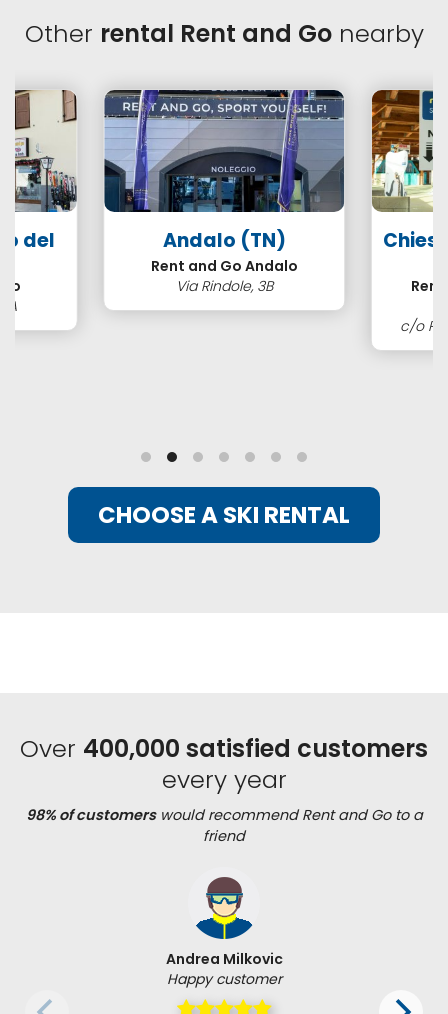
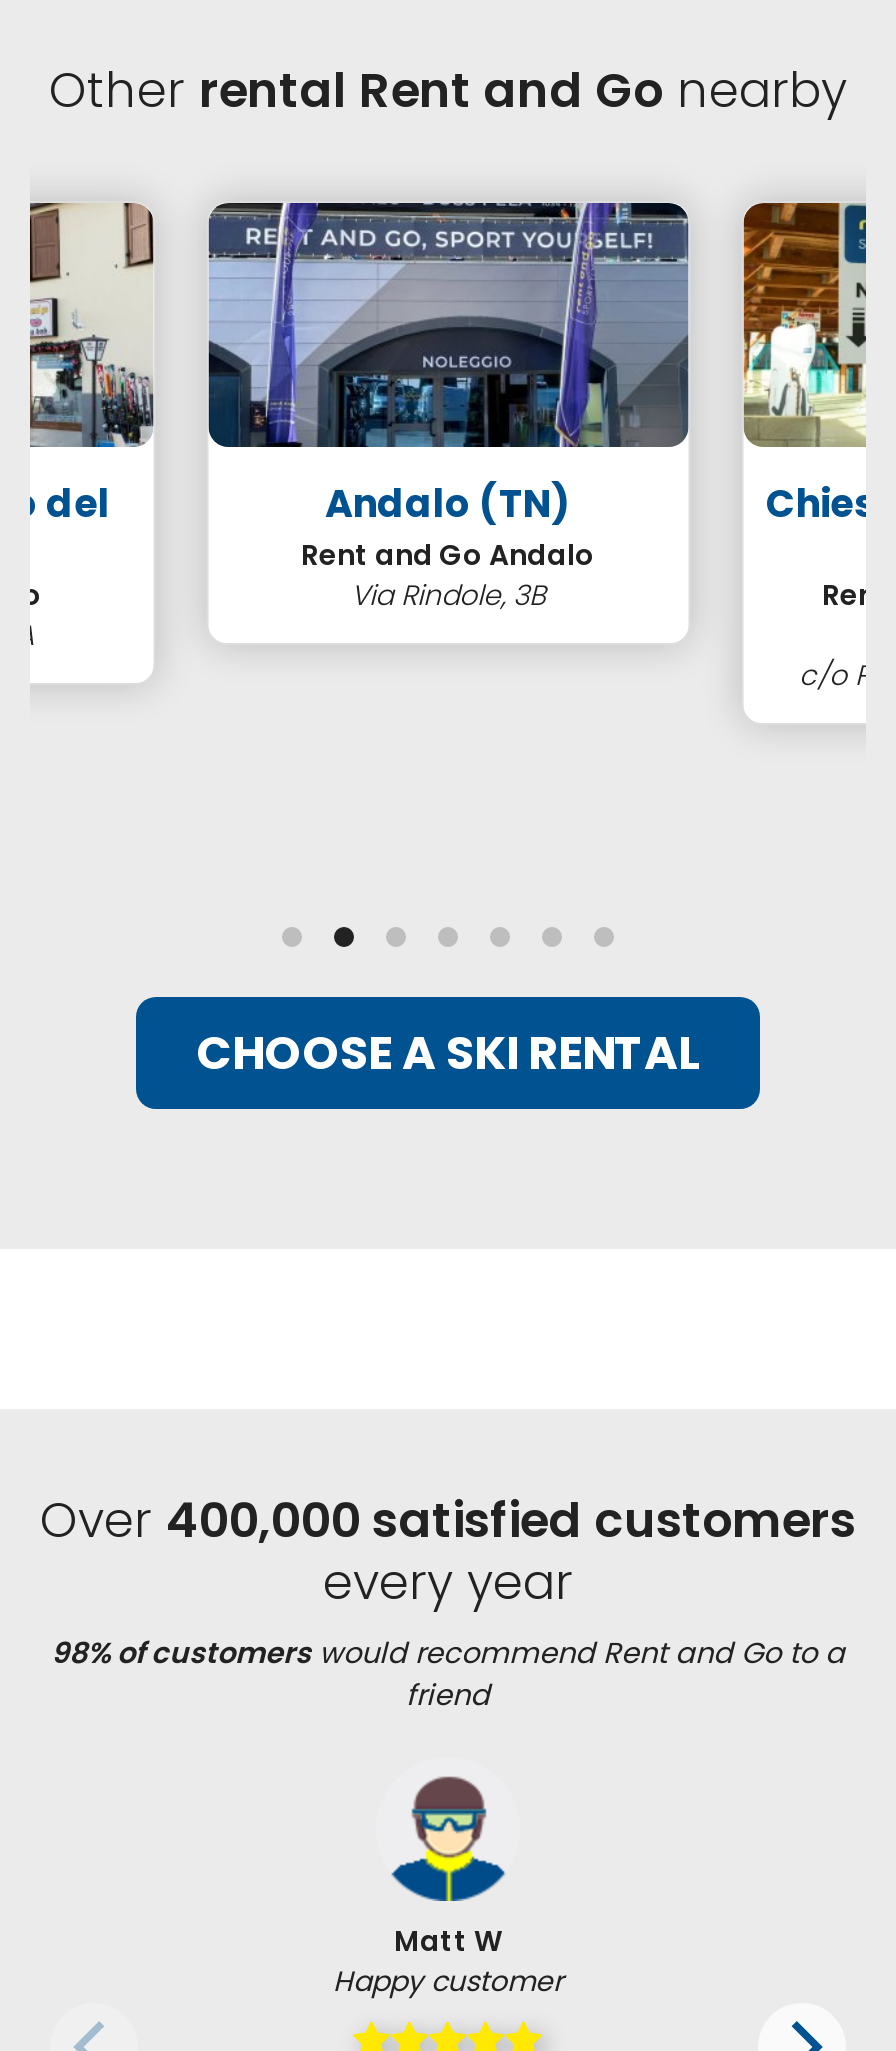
[165,949,282,969] Andrea Milkovic -> [394,1920,502,1960] Matt W

